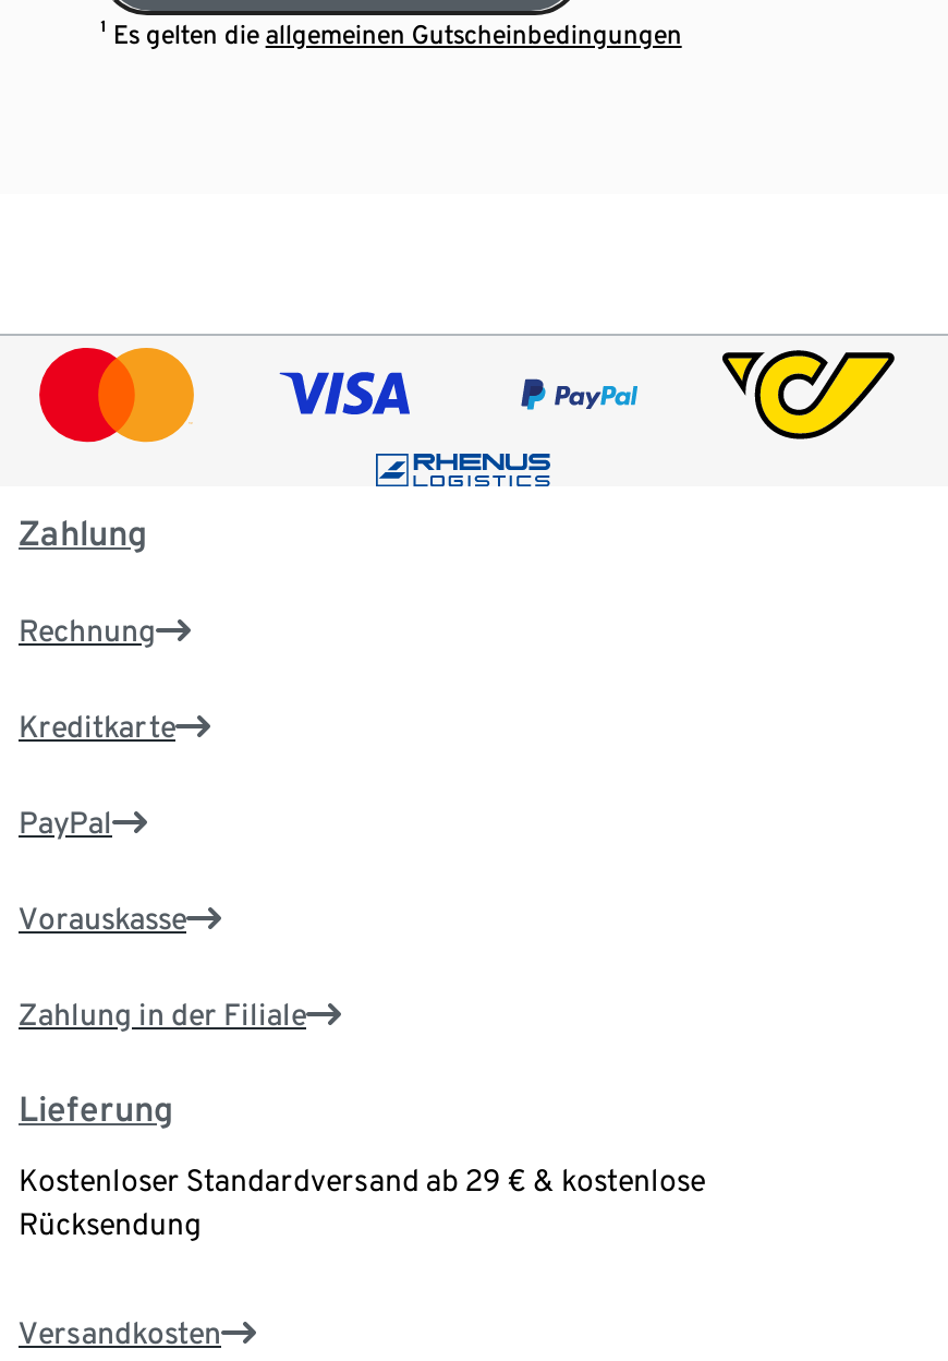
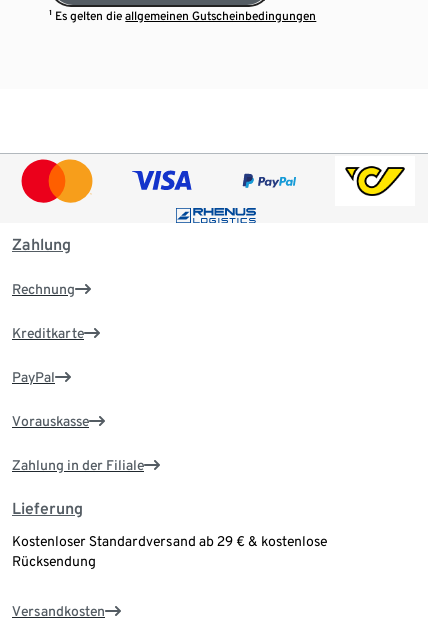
[720,347,897,443] [image] -> [335,160,414,202] [image]

